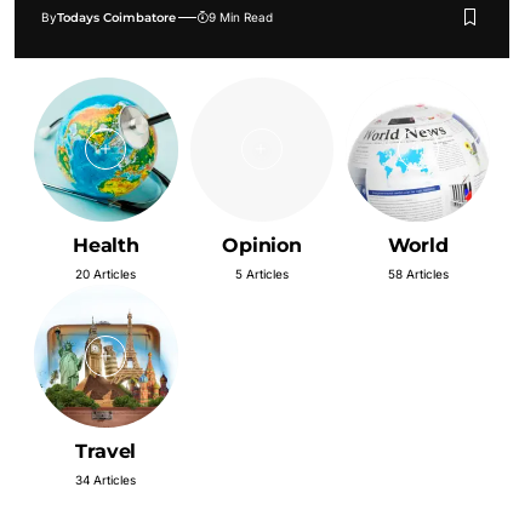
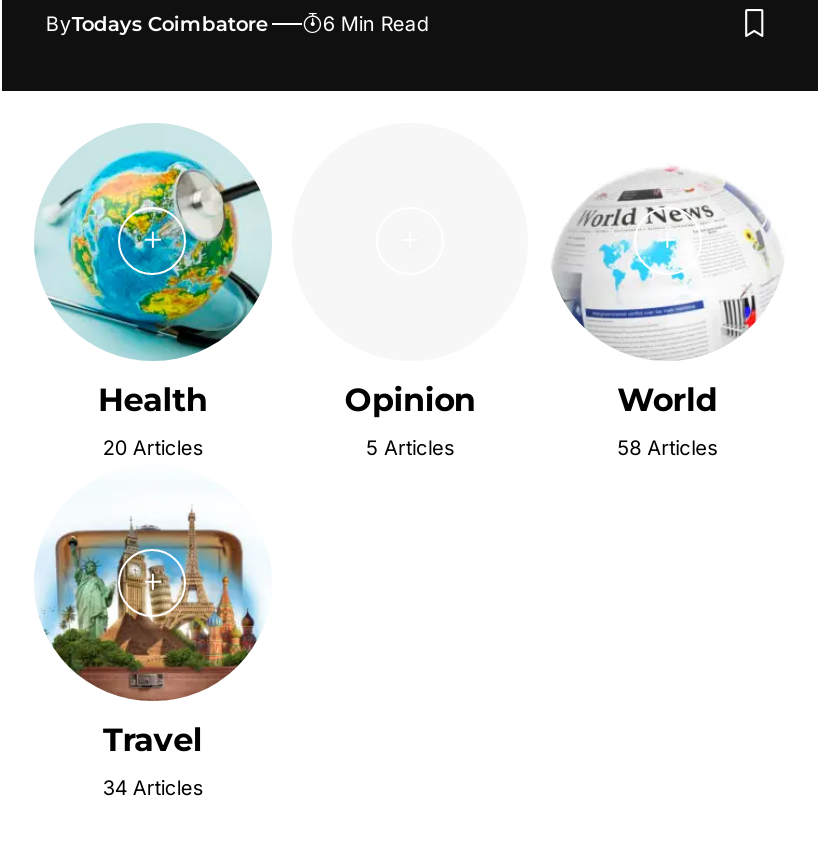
[209,10,273,24] 9 Min Read -> [323,11,429,35] 6 Min Read

